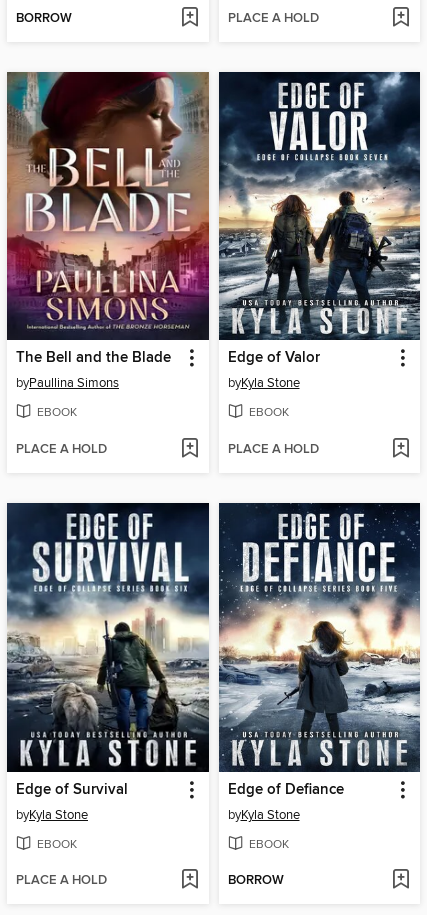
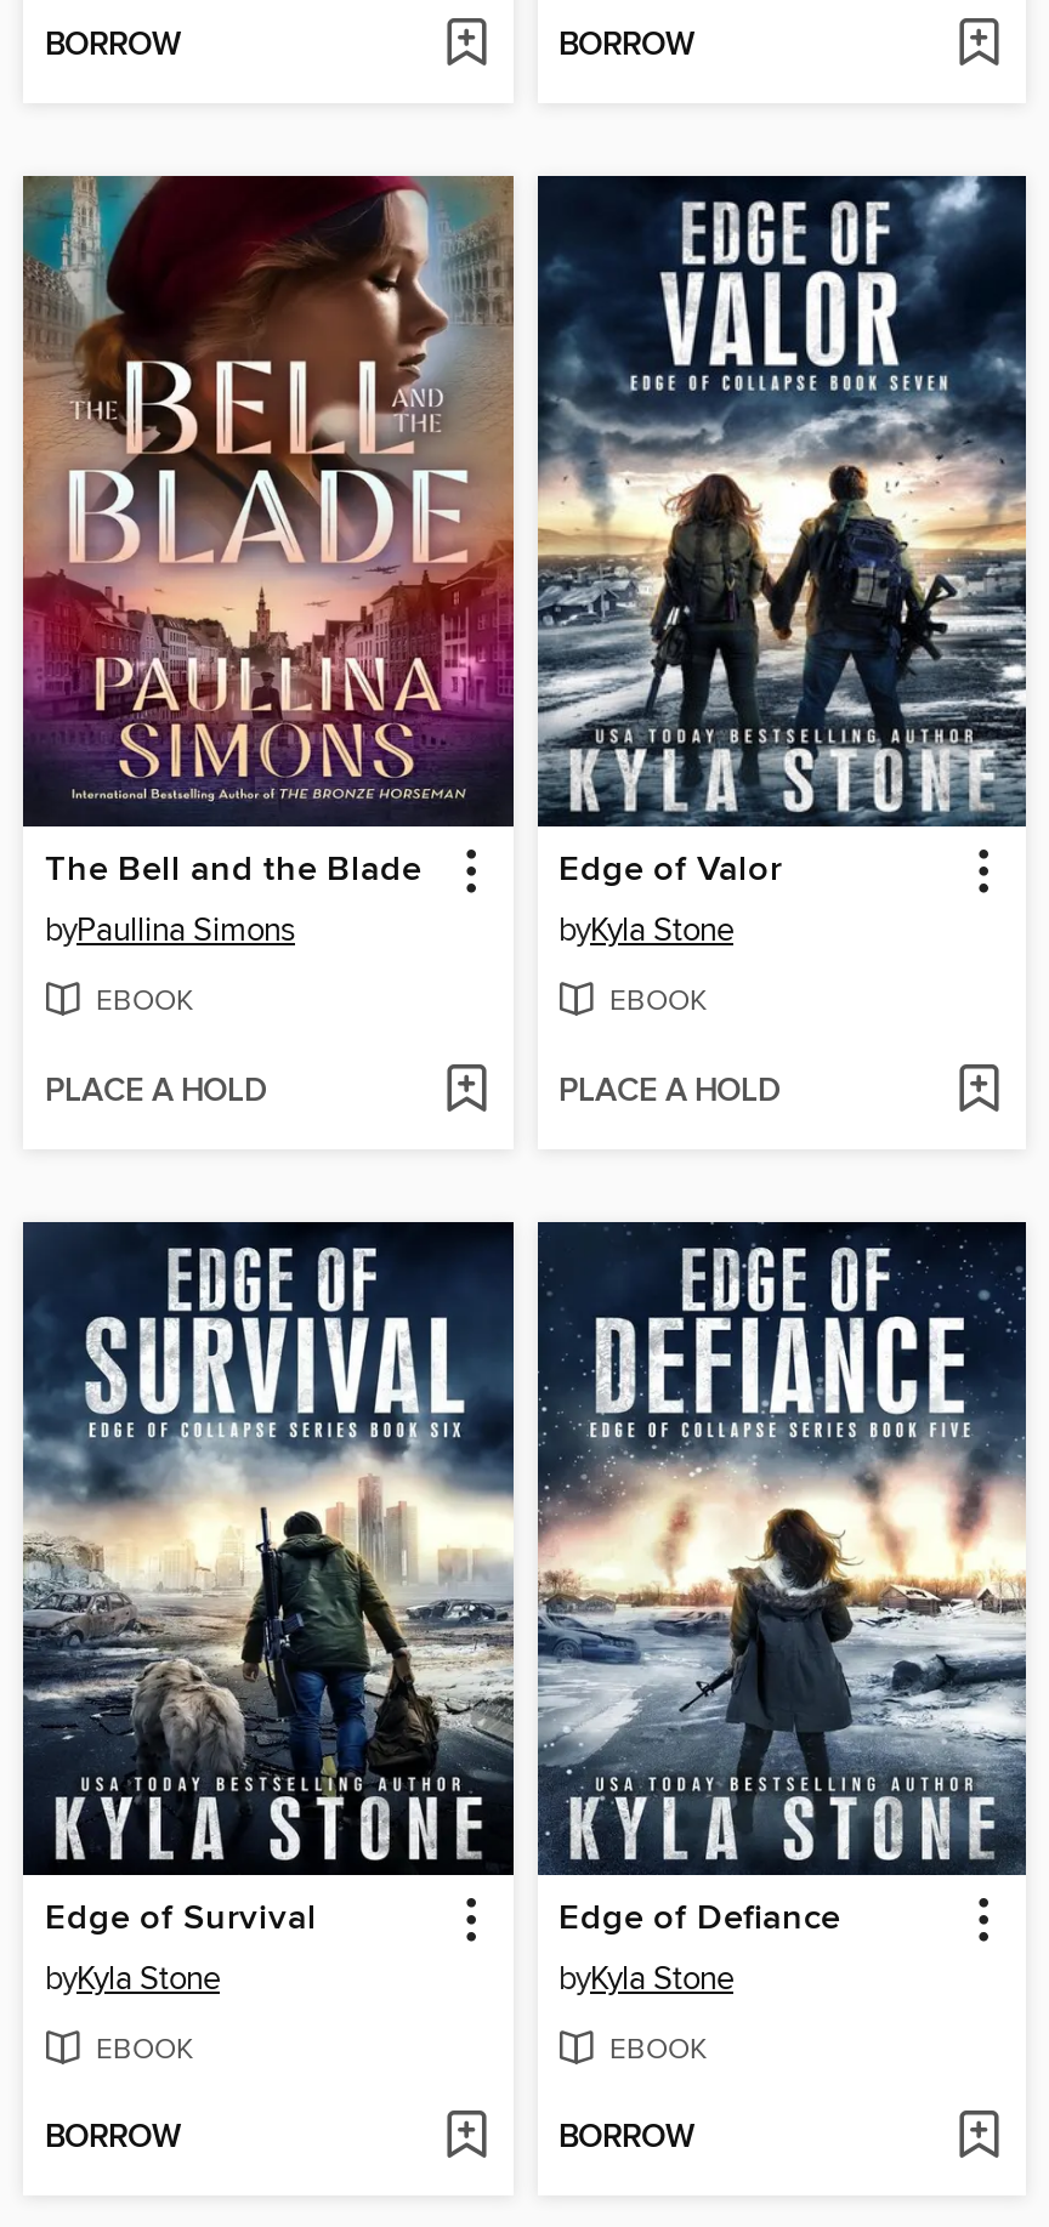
[227,10,318,27] PLACE A HOLD -> [558,25,694,66] BORROW
[16,872,107,889] PLACE A HOLD -> [45,2118,181,2160] BORROW

